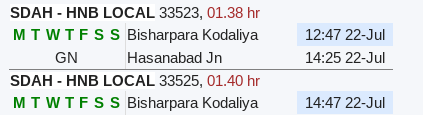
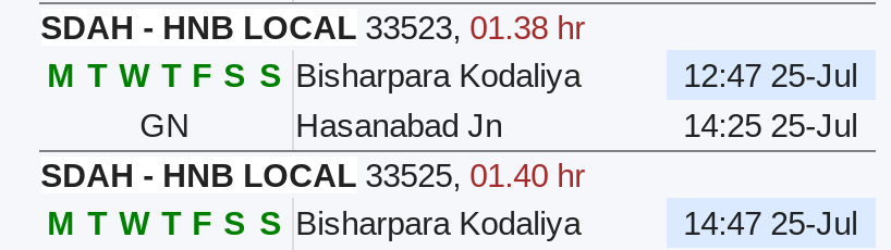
[305,26,385,43] 12:47 22-Jul -> [683,56,858,93] 12:47 25-Jul
[305,49,385,66] 14:25 22-Jul -> [683,106,858,143] 14:25 25-Jul
[305,94,385,111] 14:47 22-Jul -> [683,204,858,241] 14:47 25-Jul

